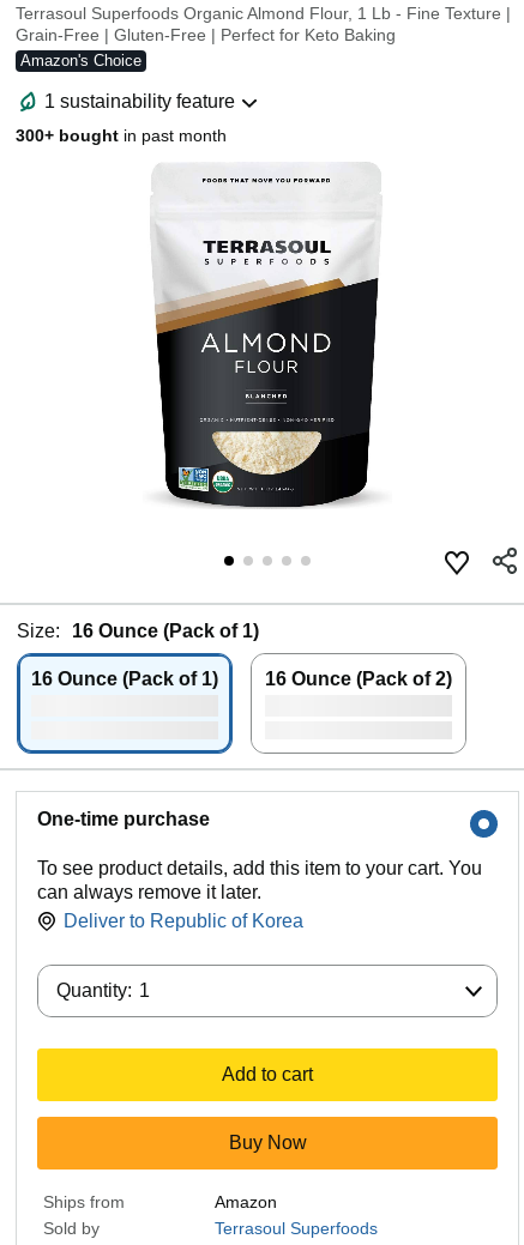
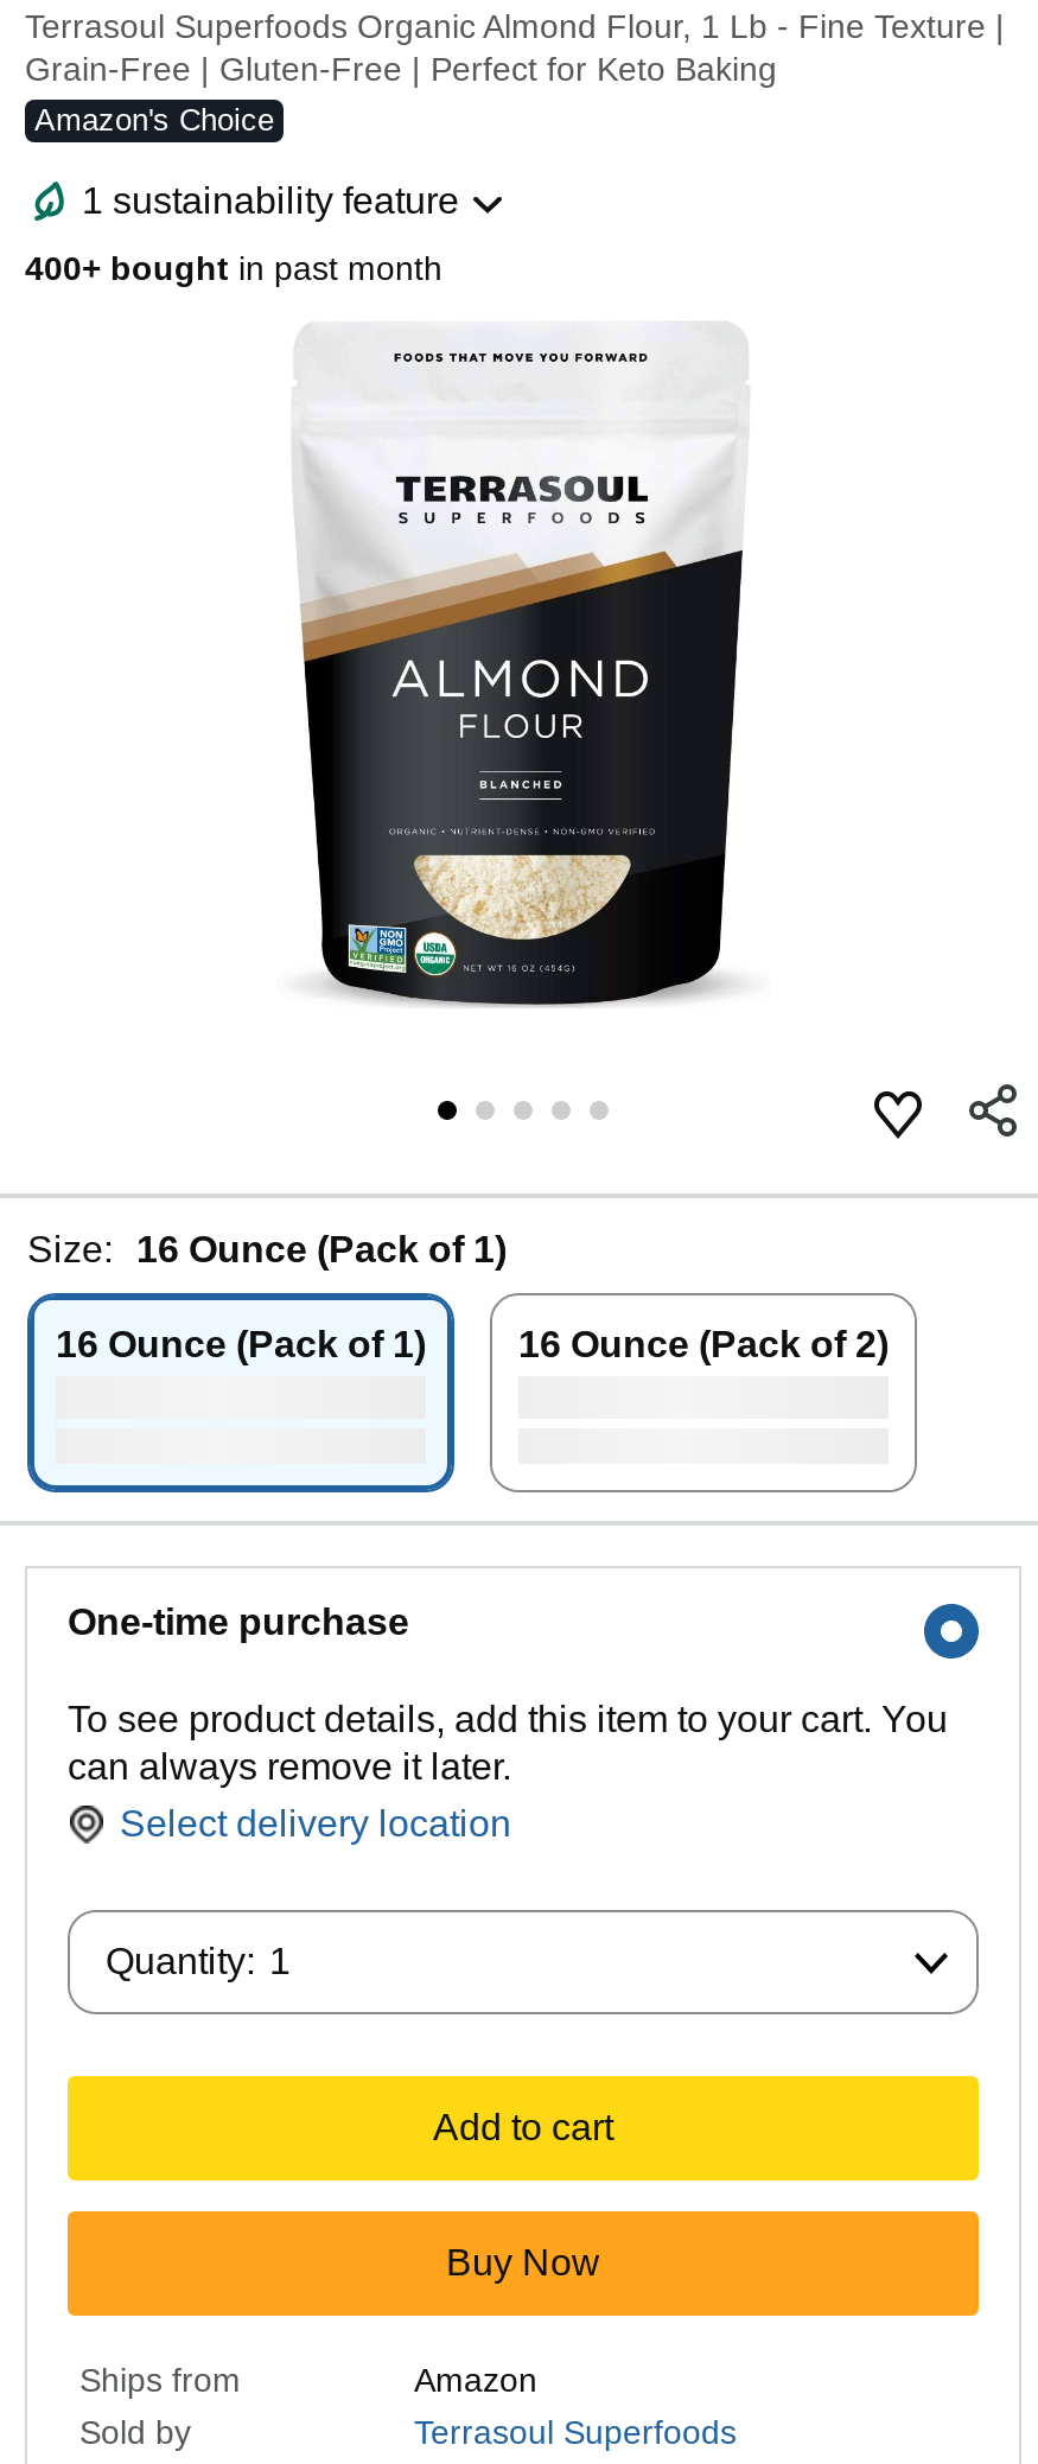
[16,126,227,145] 300+ bought in past month -> [25,249,442,287] 400+ bought in past month
[64,911,303,931] Deliver to Republic of Korea -> [120,1804,511,1844] Select delivery location

